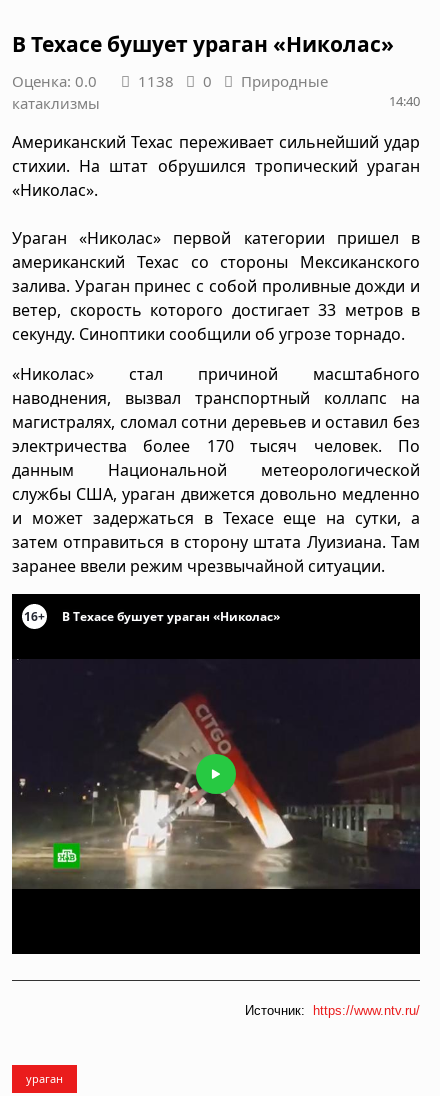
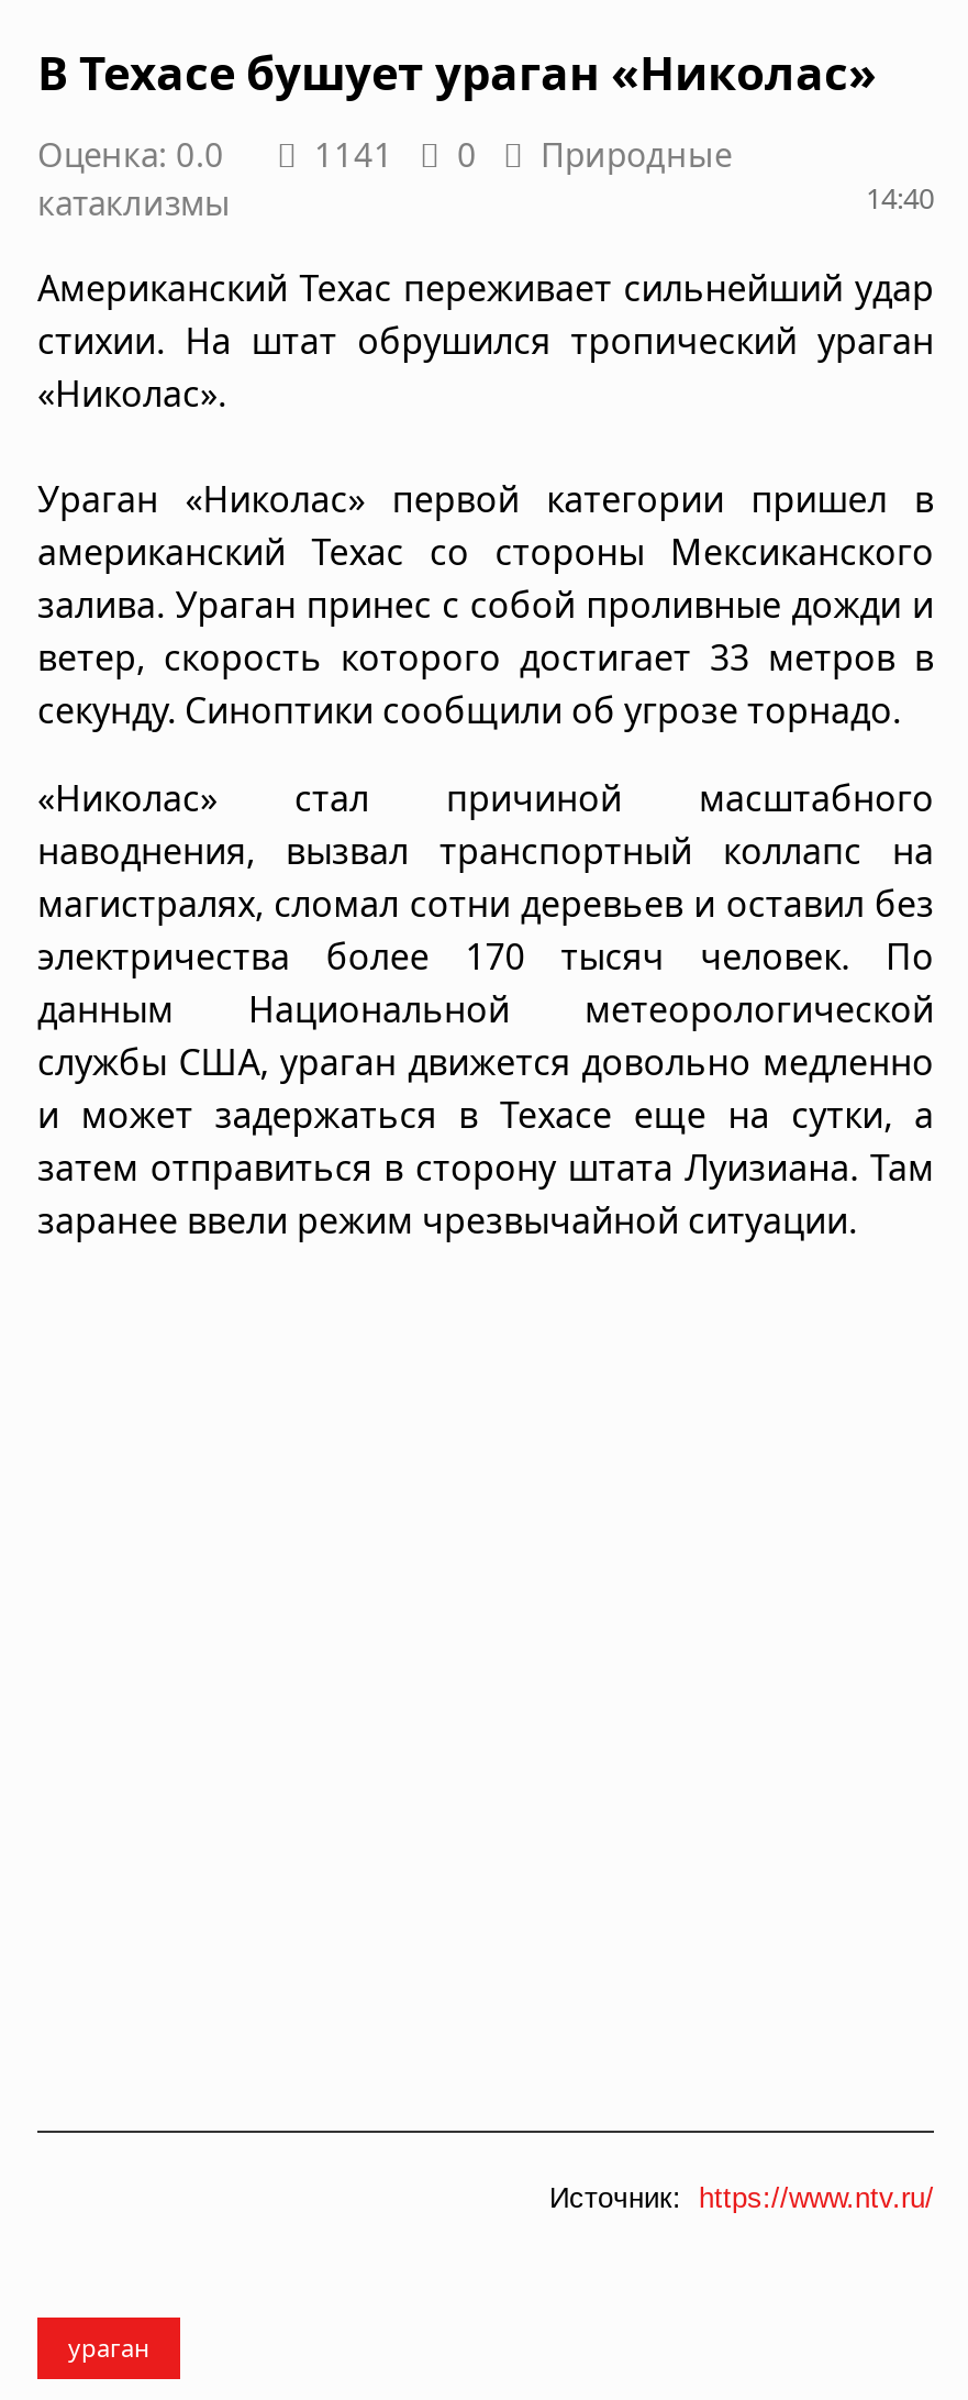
[12,71,328,91] Оценка: 0.0 1138 0 Природные -> [37,133,732,177] Оценка: 0.0 1141 0 Природные
[11,593,421,955] [image] -> none

